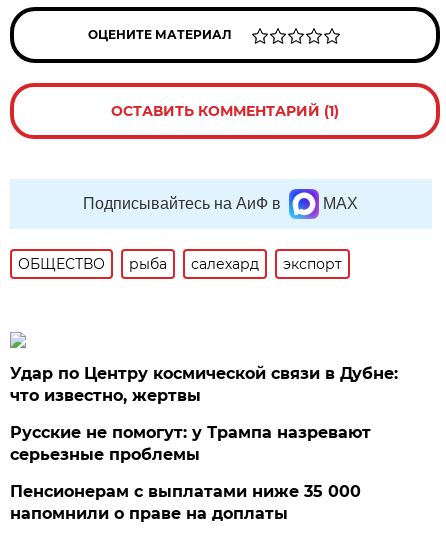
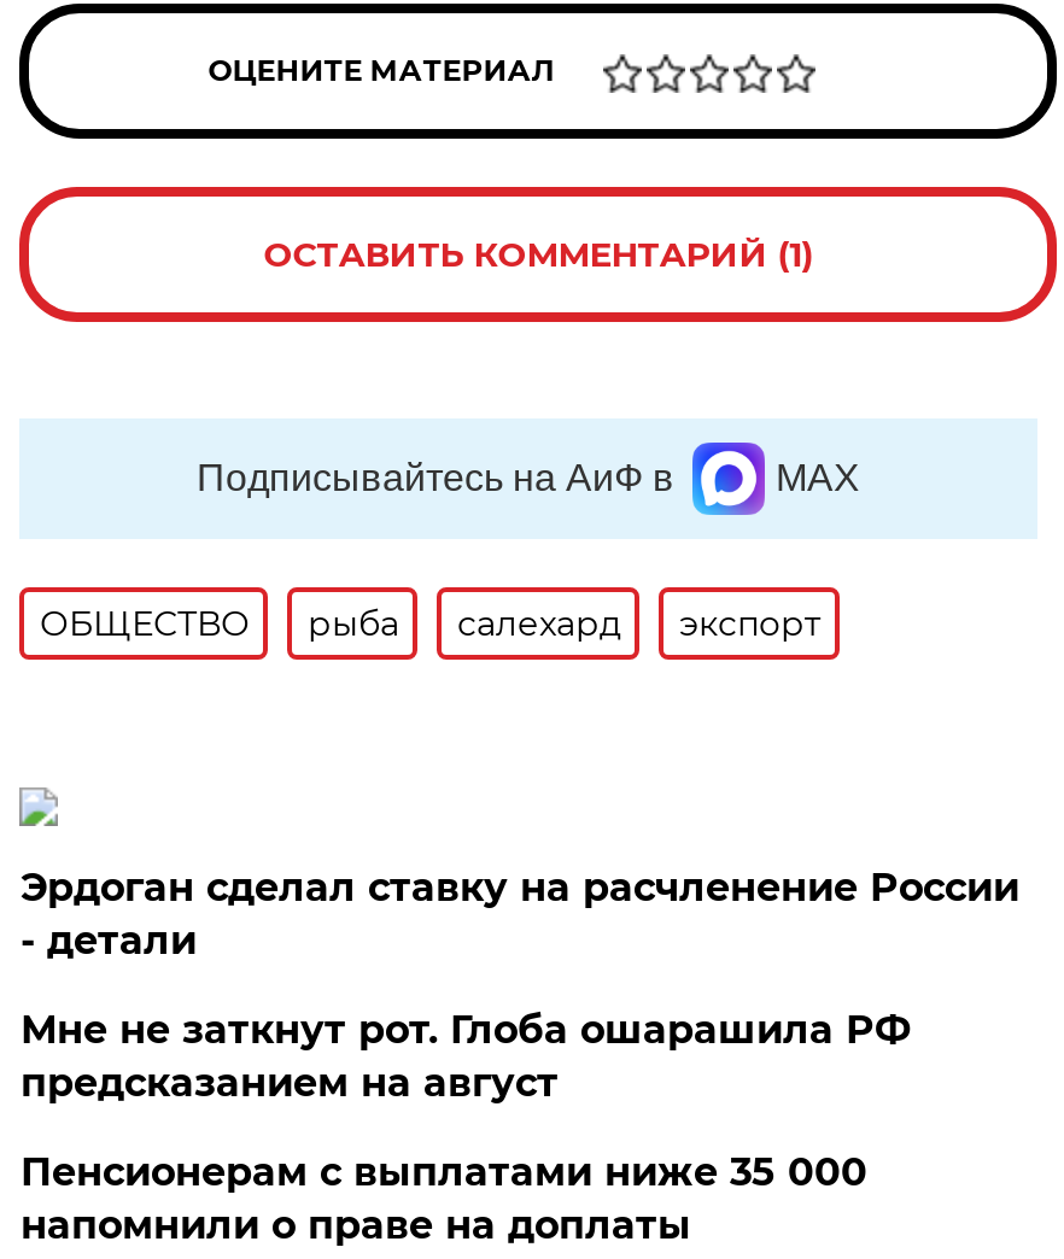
[10,364,398,405] Удар по Центру космической связи в Дубне: | что известно, жертвы -> [20,865,1019,964] Эрдоган сделал ставку на расчленение России | - детали
[10,423,371,464] Русские не помогут: у Трампа назревают | серьезные проблемы -> [20,1007,911,1106] Мне не заткнут рот. Глоба ошарашила РФ | предсказанием на август

